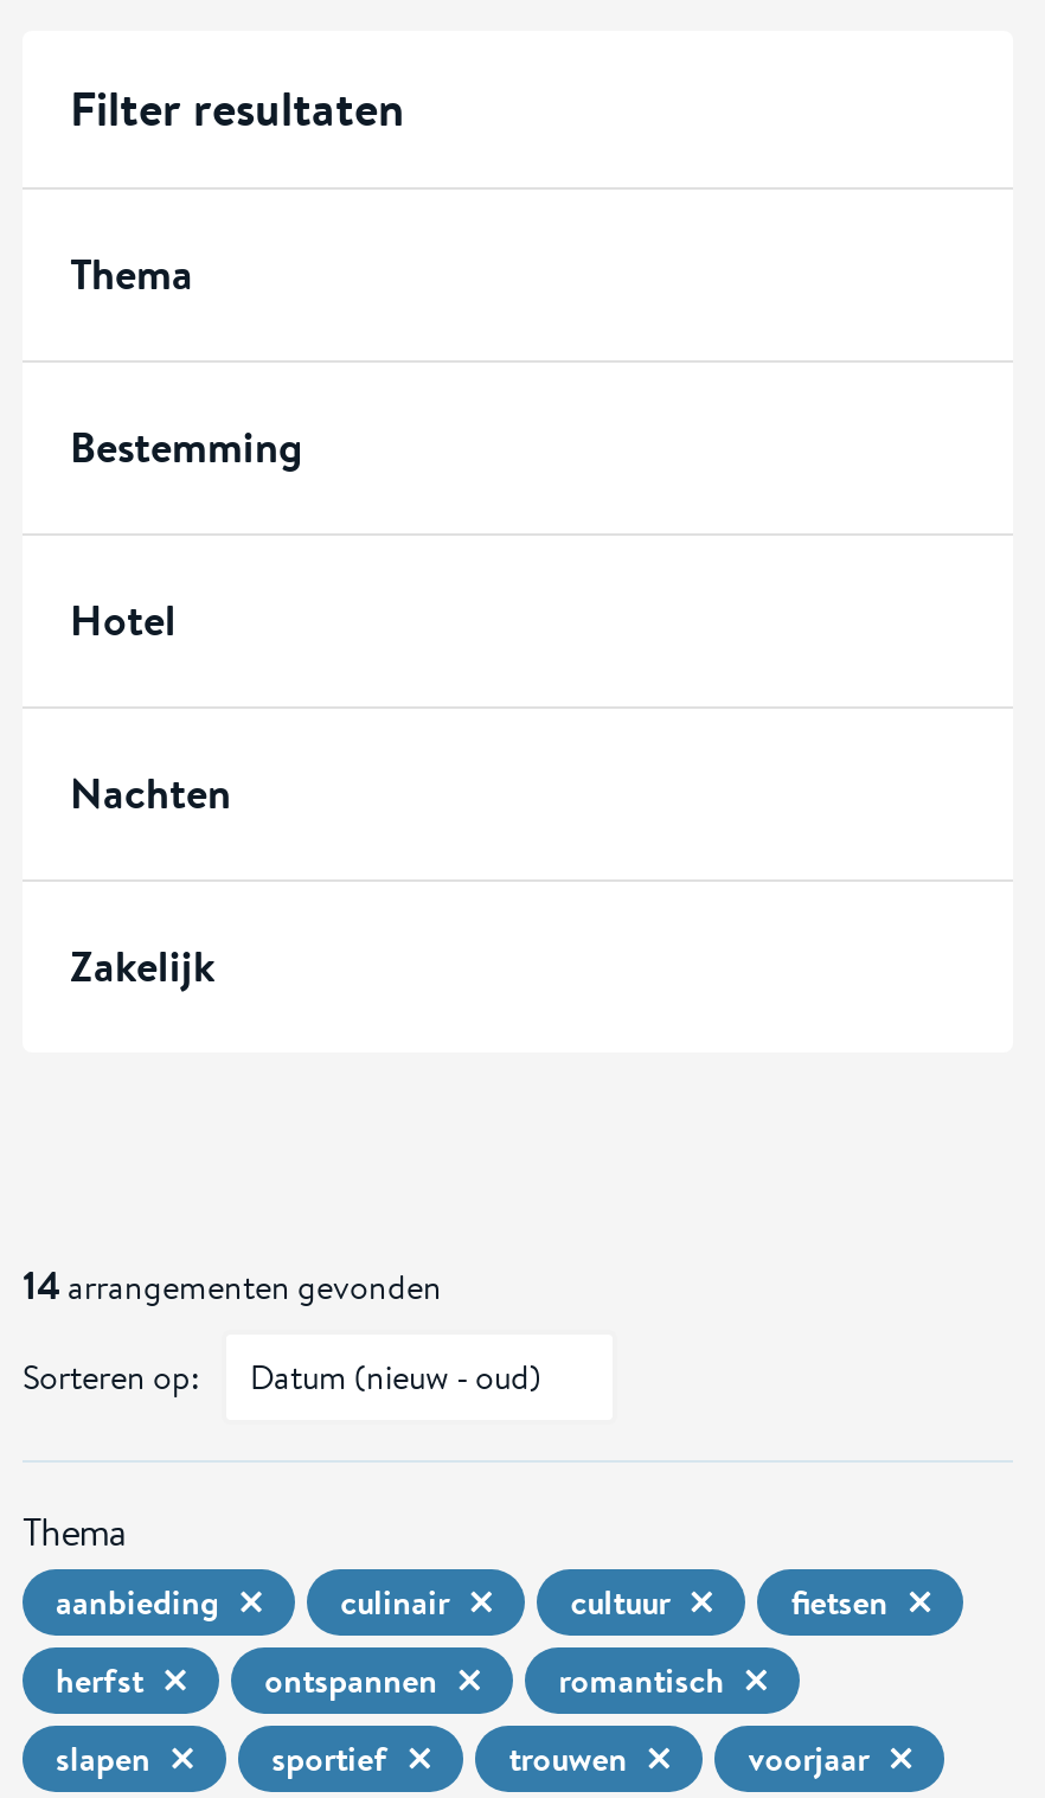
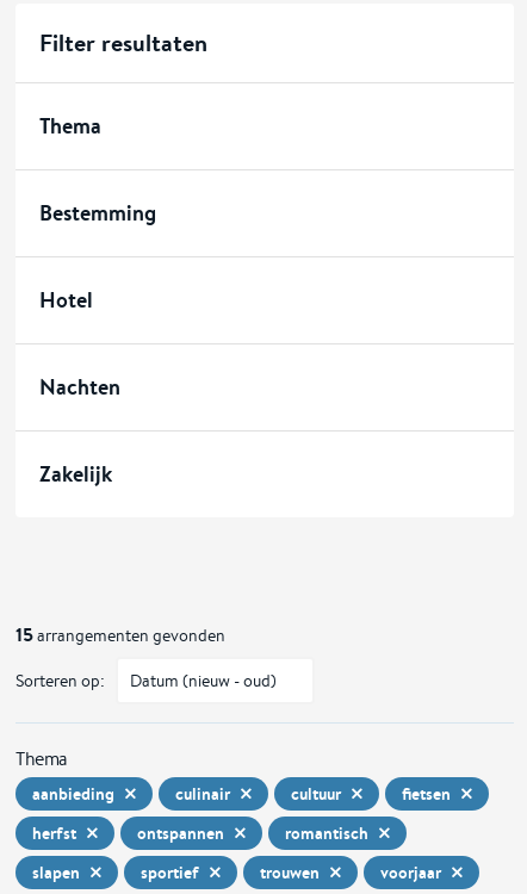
[23,1259,442,1311] 14 arrangementen gevonden -> [15,621,225,647] 15 arrangementen gevonden

